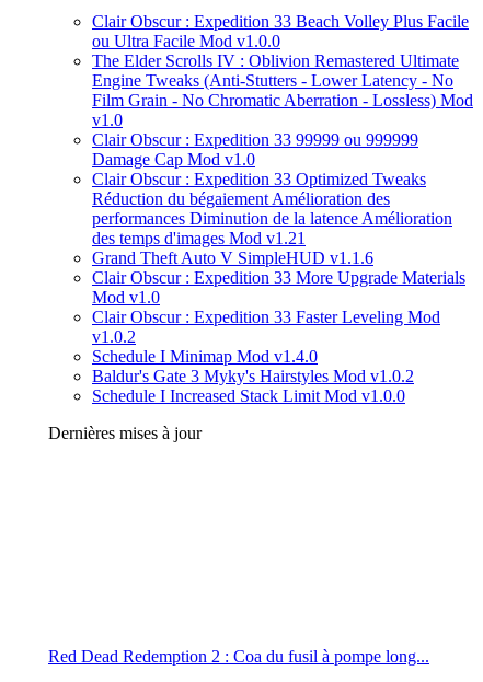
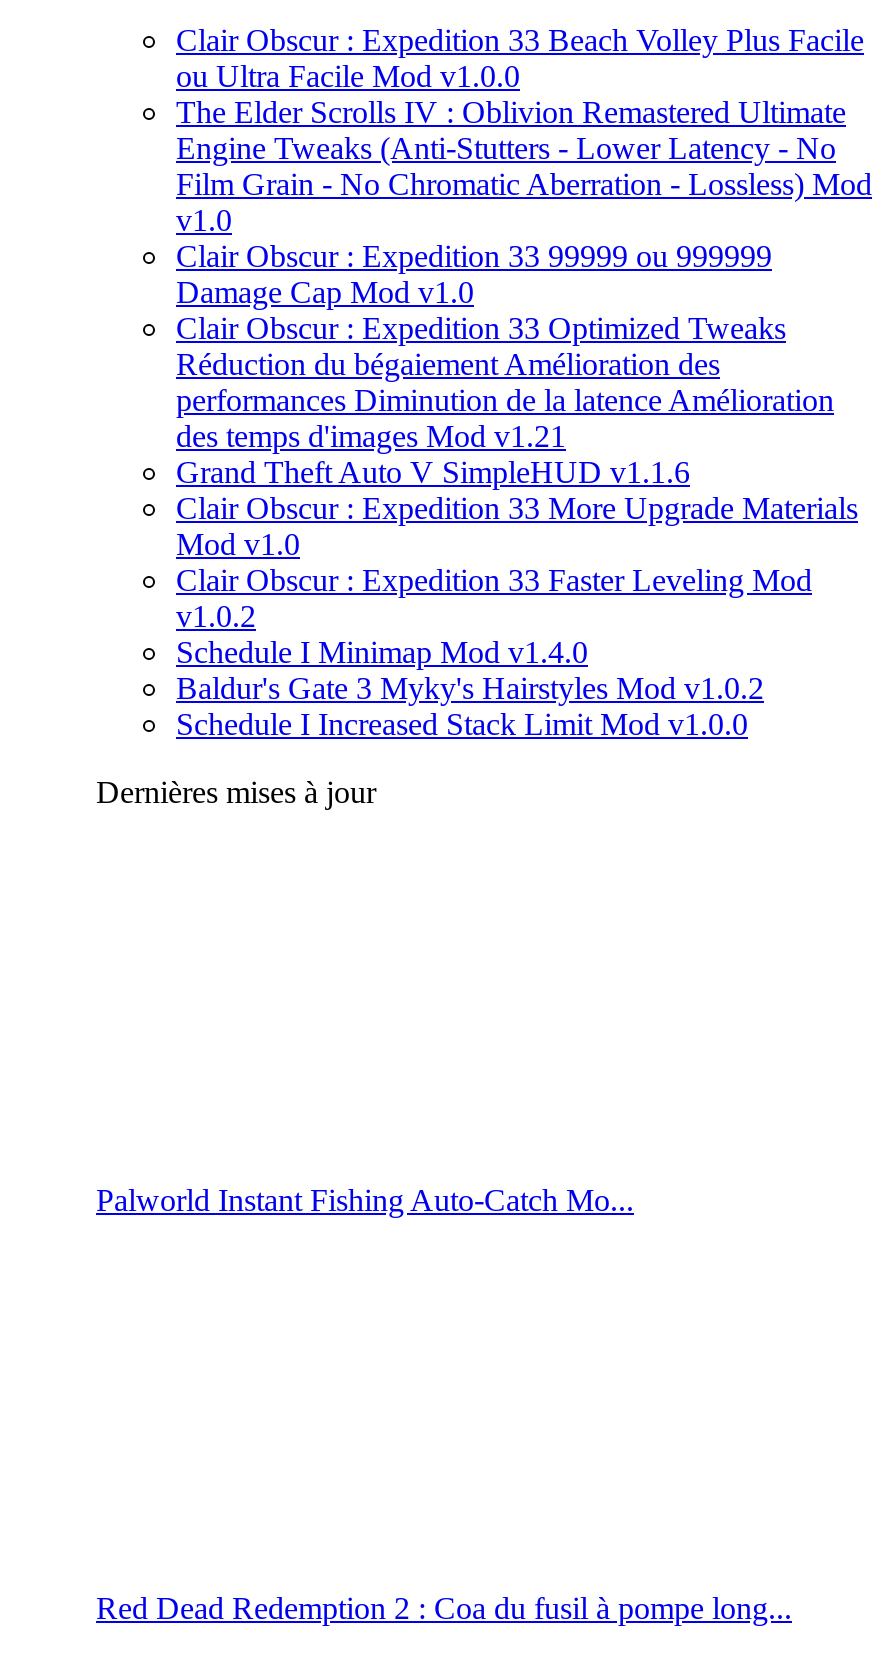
none -> [96,1183,634,1217] Palworld Instant Fishing Auto-Catch Mo...

